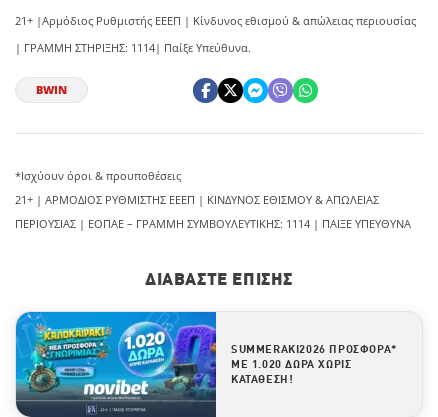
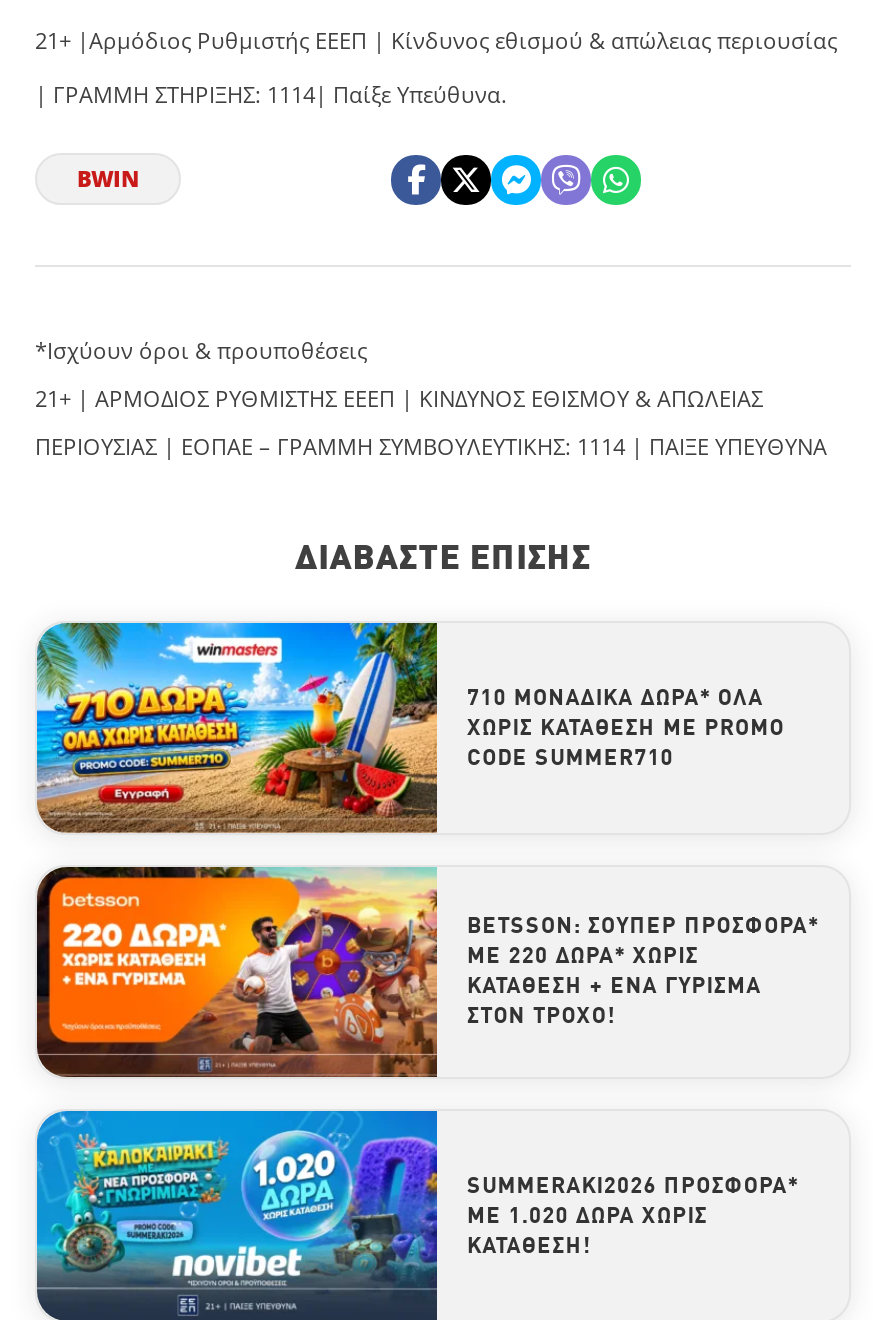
none -> [35,621,785,835] [image] | 710 ΜΟΝΑΔΙΚΆ ΔΏΡΑ* ΌΛΑ | ΧΩΡΊΣ ΚΑΤΆΘΕΣΗ ΜΕ PROMO | CODE SUMMER710
none -> [35,863,819,1079] [image] | BETSSON: ΣΟΎΠΕΡ ΠΡΟΣΦΟΡΆ* | ΜΕ 220 ΔΏΡΑ* ΧΩΡΊΣ | ΚΑΤΆΘΕΣΗ + ΈΝΑ ΓΎΡΙΣΜΑ | ΣΤΟΝ ΤΡΟΧΌ!

